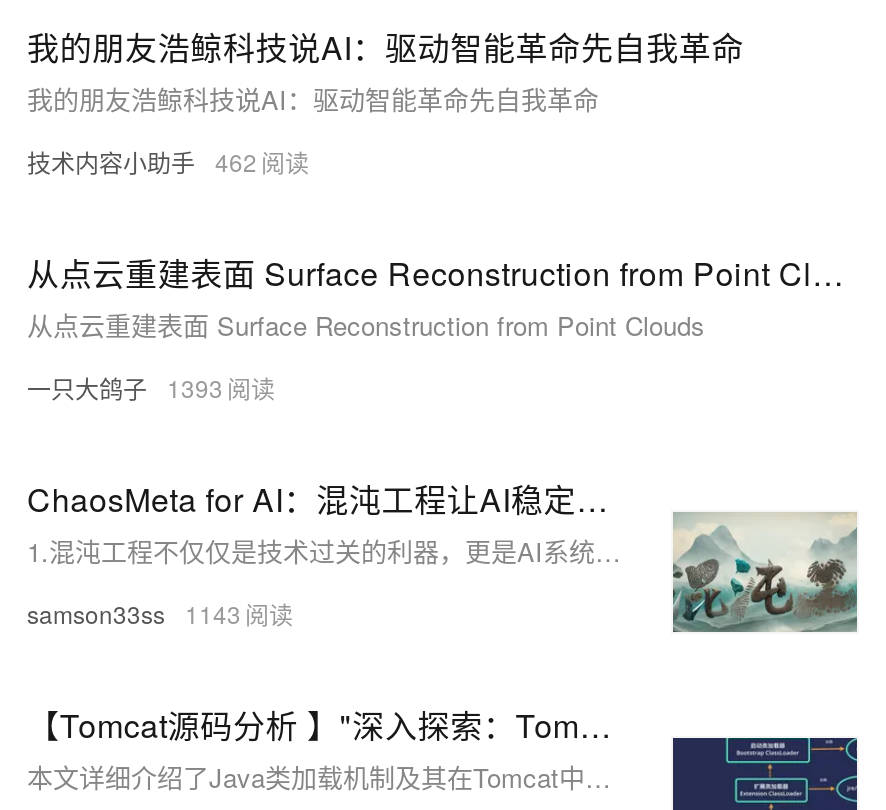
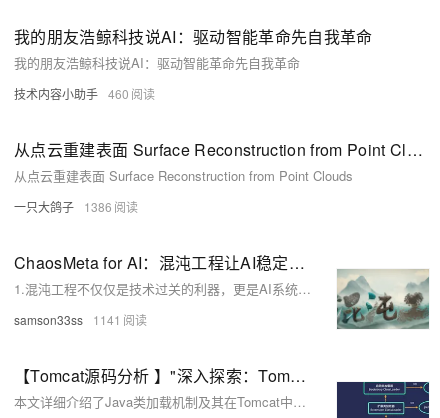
[27,144,257,178] 技术内容小助手 462 -> [14,85,129,102] 技术内容小助手 460
[27,370,223,404] 一只大鸽子 1393 -> [14,198,112,215] 一只大鸽子 1386
[27,596,241,630] samson33ss 1143 -> [14,311,121,328] samson33ss 1141

